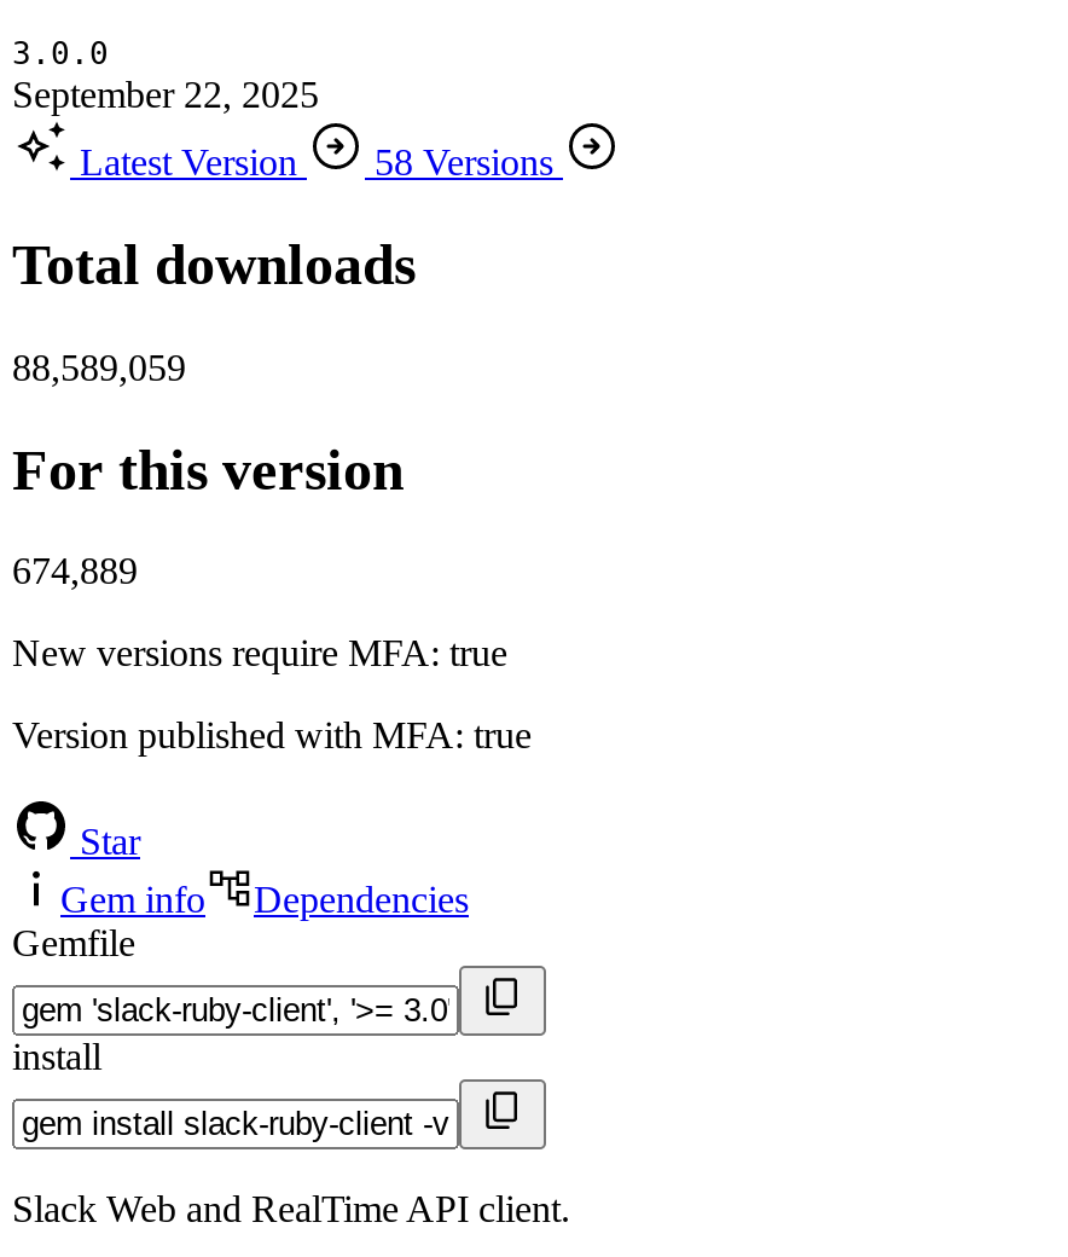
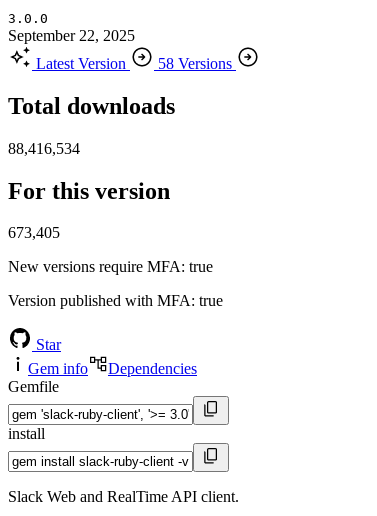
[12,346,186,387] 88,589,059 -> [8,140,80,157] 88,416,534
[12,551,138,592] 674,889 -> [8,224,60,241] 673,405

